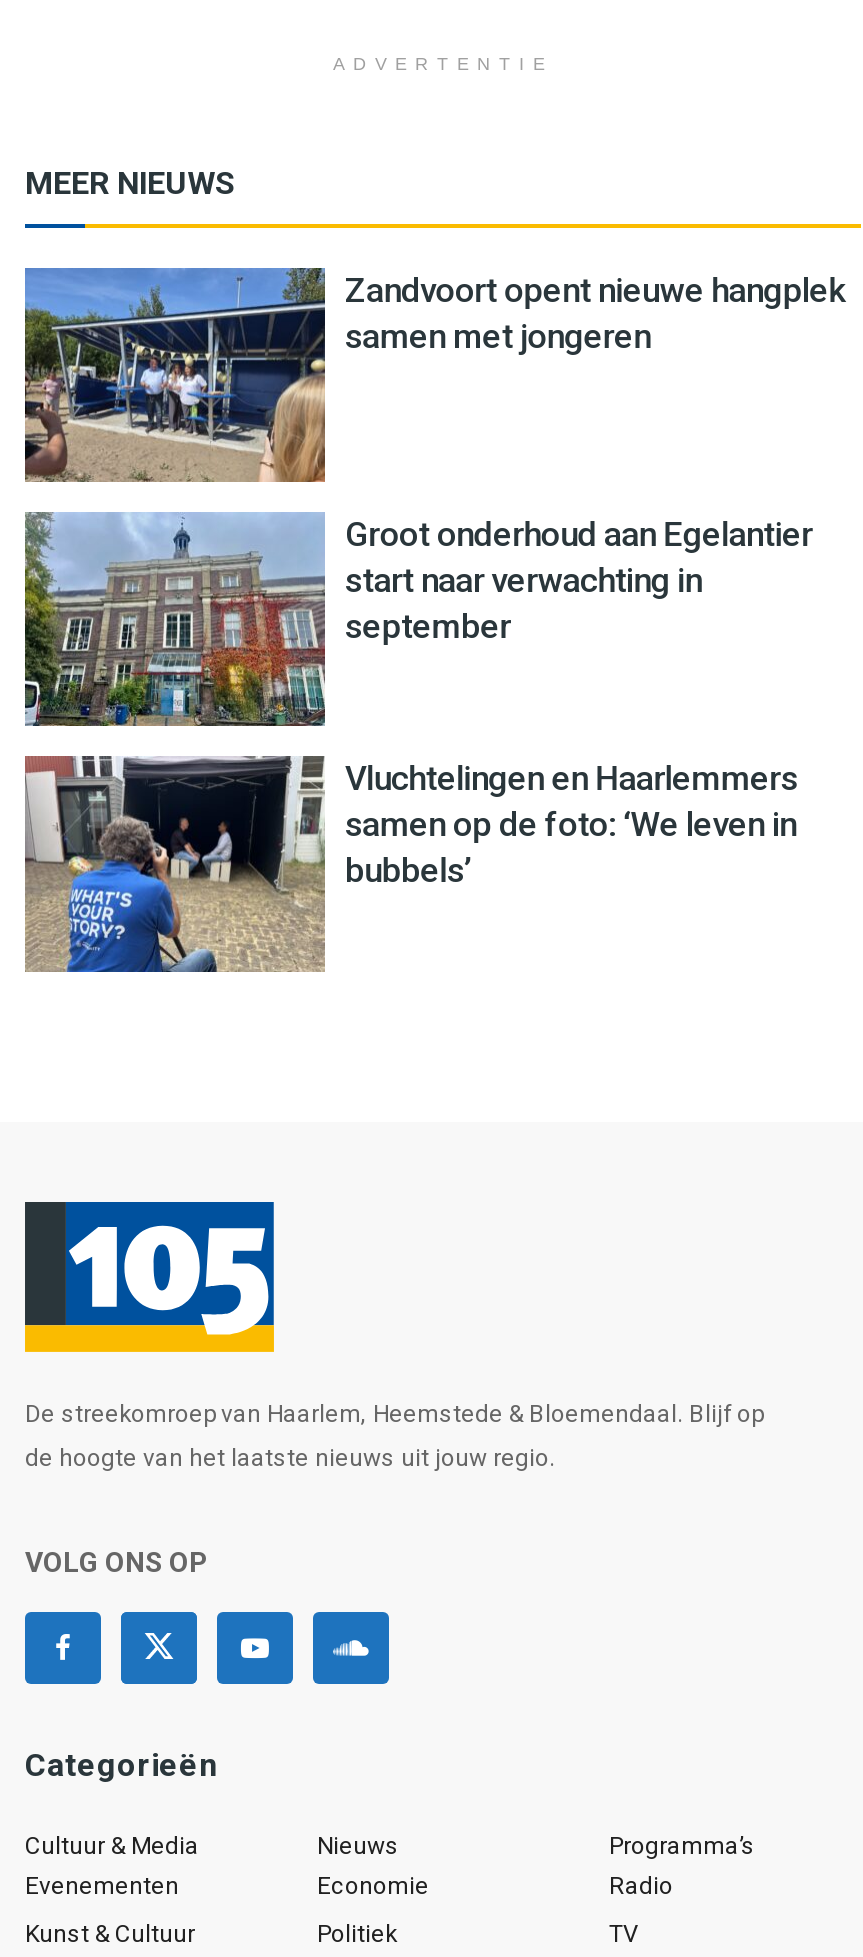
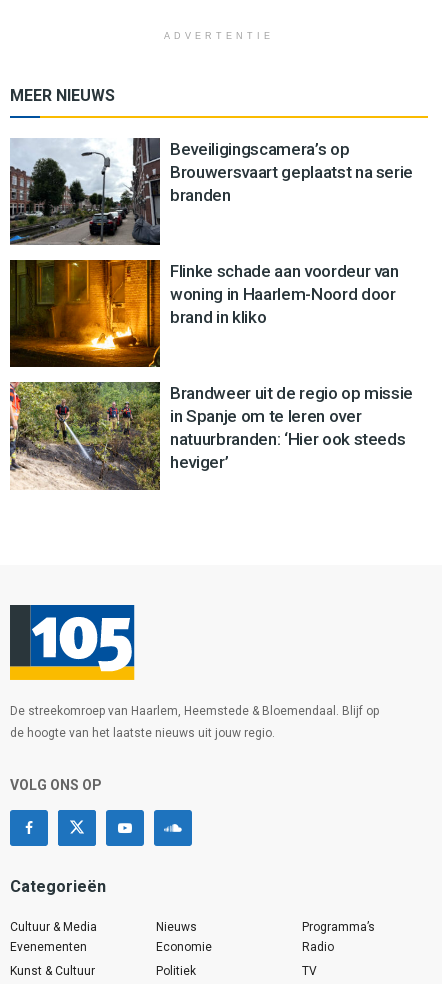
[23,266,846,484] [image] | Zandvoort opent nieuwe hangplek | samen met jongeren -> [10,137,413,246] [image] | Beveiligingscamera’s op | Brouwersvaart geplaatst na serie | branden
[23,512,813,728] [image] | Groot onderhoud aan Egelantier | start naar verwachting in | september -> [9,259,399,368] [image] | Flinke schade aan voordeur van | woning in Haarlem-Noord door | brand in kliko
[25,756,798,974] [image] | Vluchtelingen en Haarlemmers | samen op de foto: ‘We leven in | bubbels’ -> [9,381,413,490] [image] | Brandweer uit de regio op missie | in Spanje om te leren over | natuurbranden: ‘Hier ook steeds | heviger’

